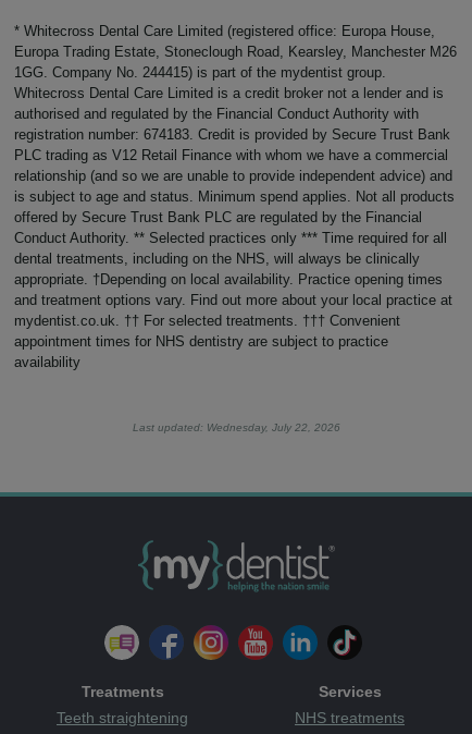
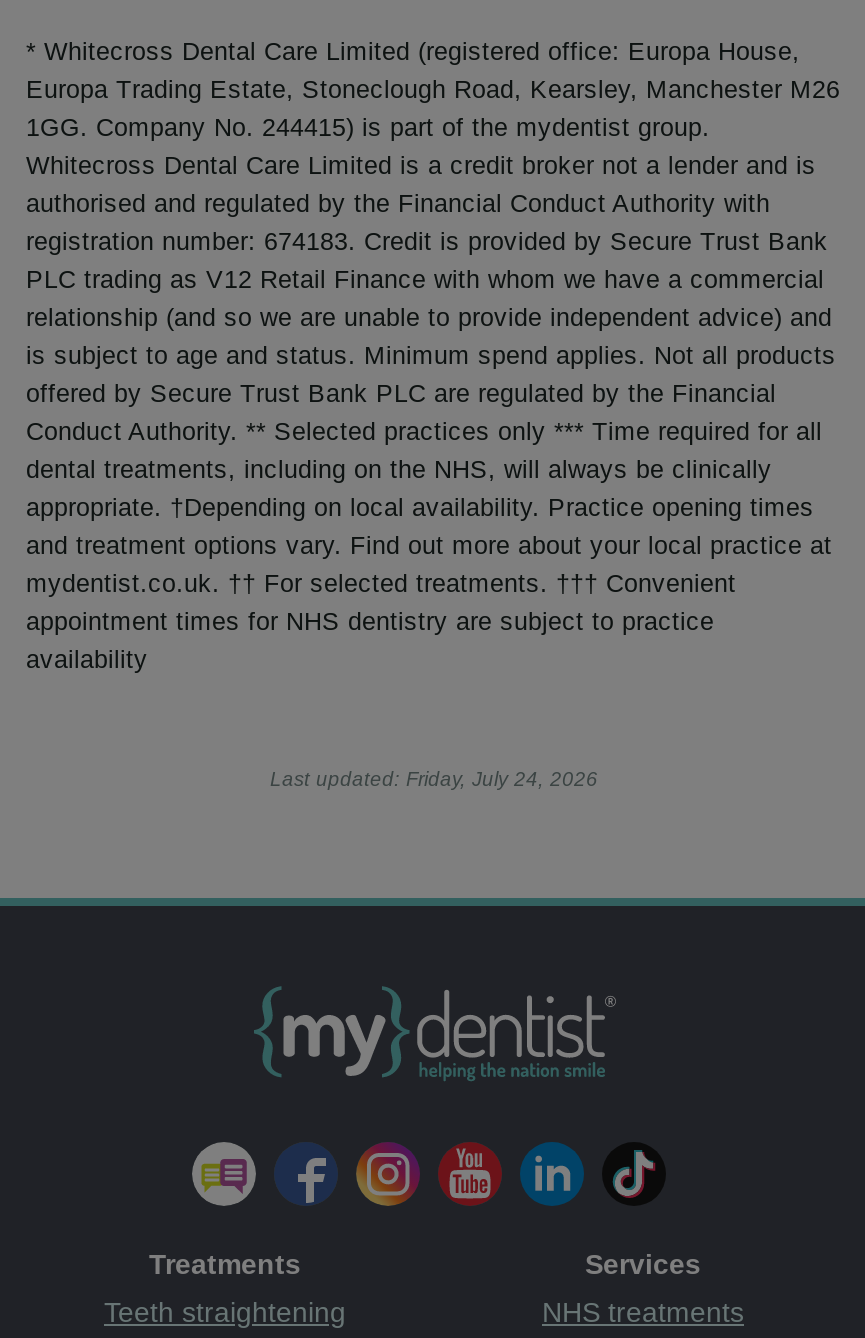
[132,421,340,433] Last updated: Wednesday, July 22, 2026 -> [270,768,598,790] Last updated: Friday, July 24, 2026

